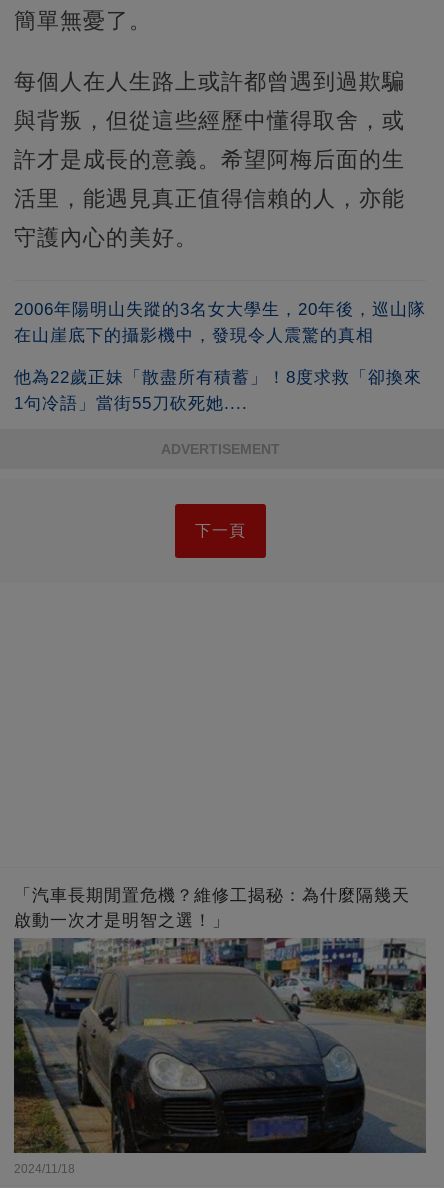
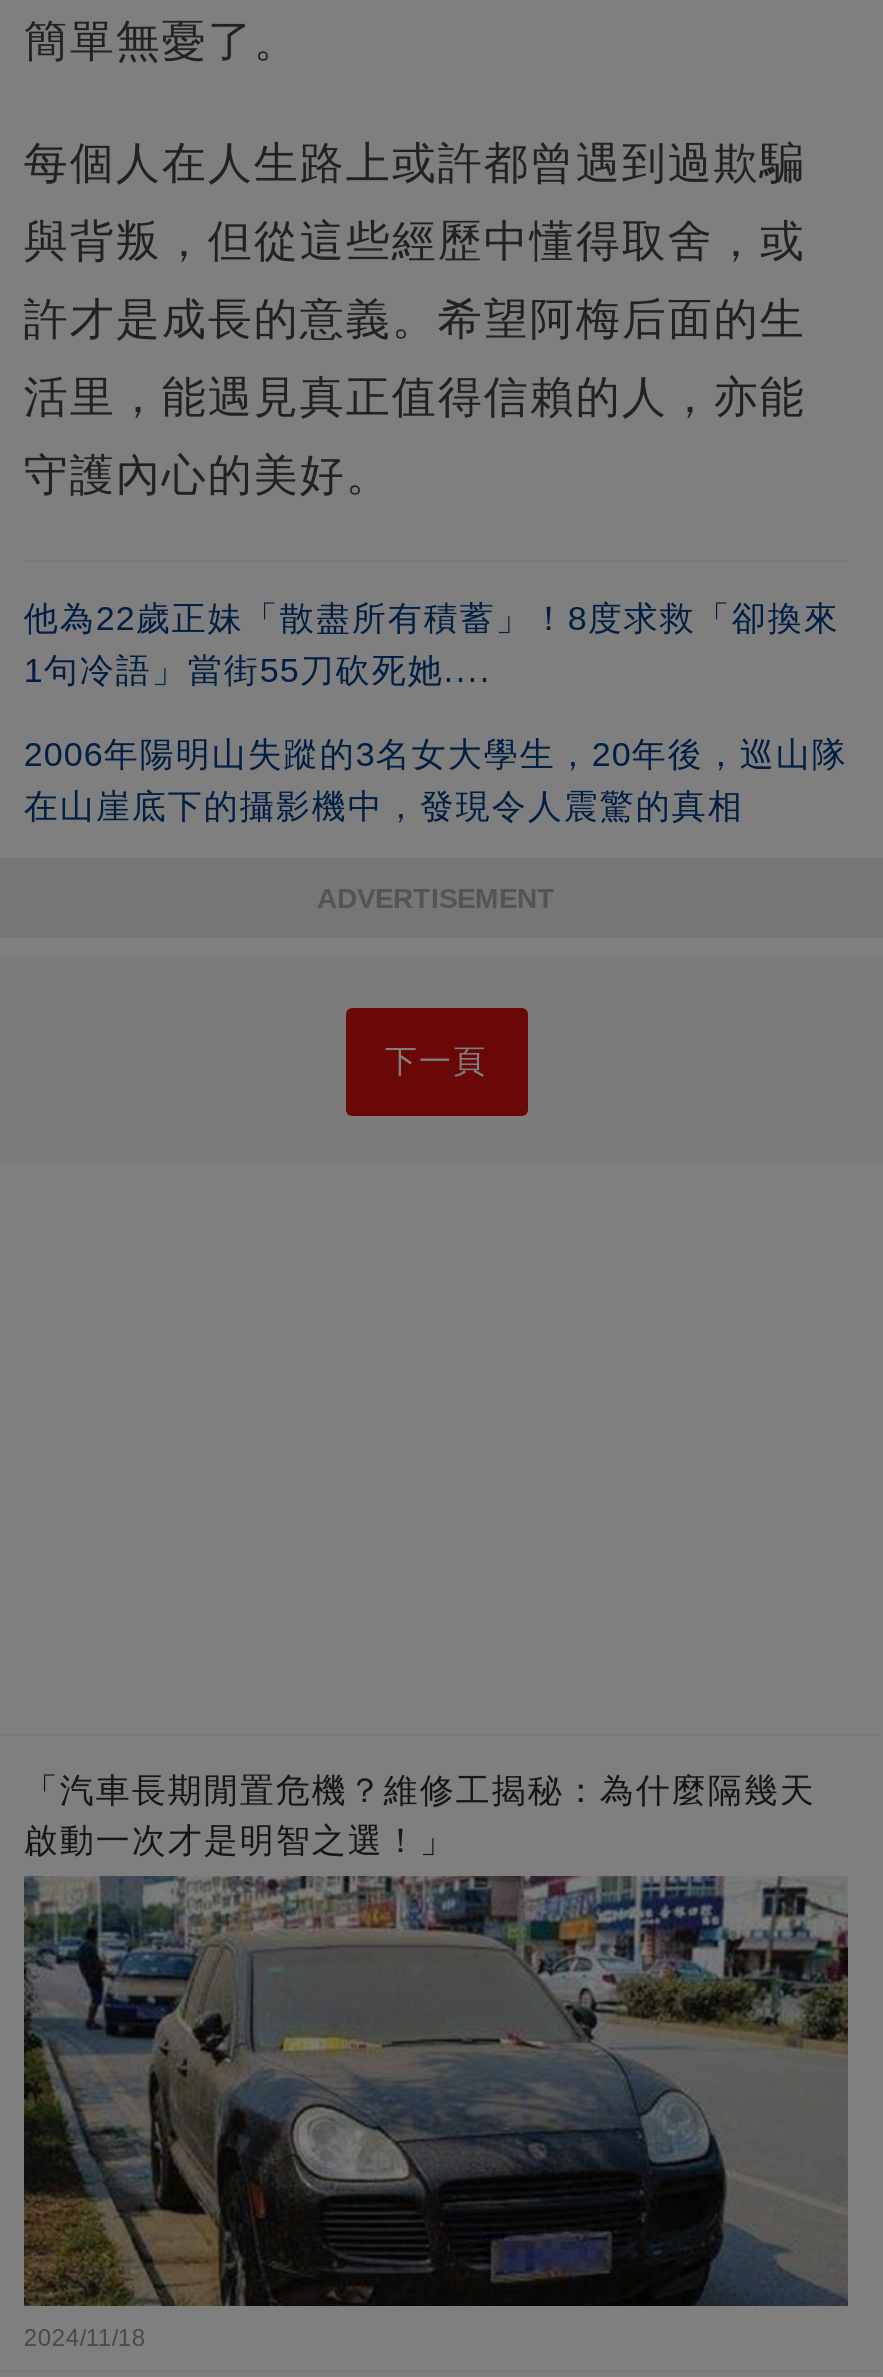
moved [14,300,426,345] -> [24,735,848,825]: 2006年陽明山失蹤的3名女大學生，20年後，巡山隊 | 在山崖底下的攝影機中，發現令人震驚的真相
moved [14,368,422,413] -> [24,599,840,689]: 他為22歲正妹「散盡所有積蓄」！8度求救「卻換來 | 1句冷語」當街55刀砍死她....

